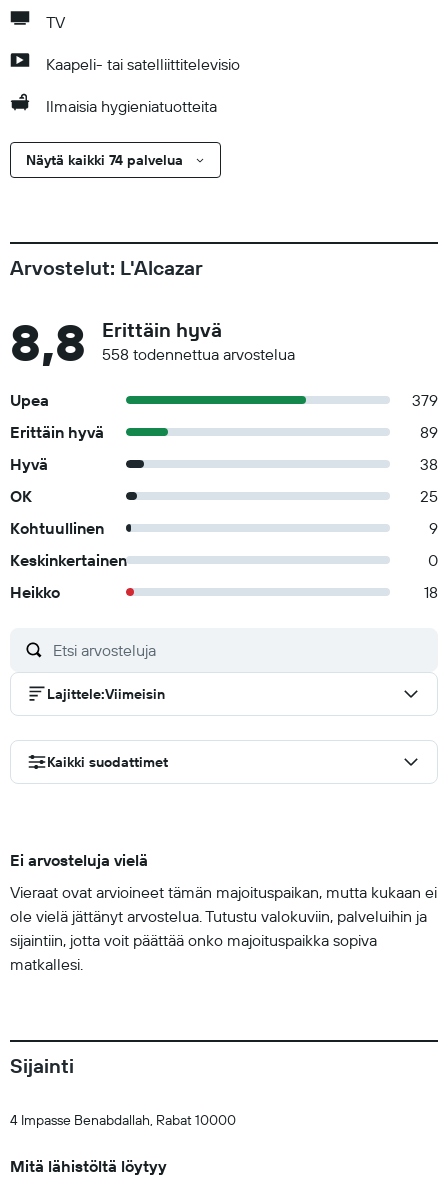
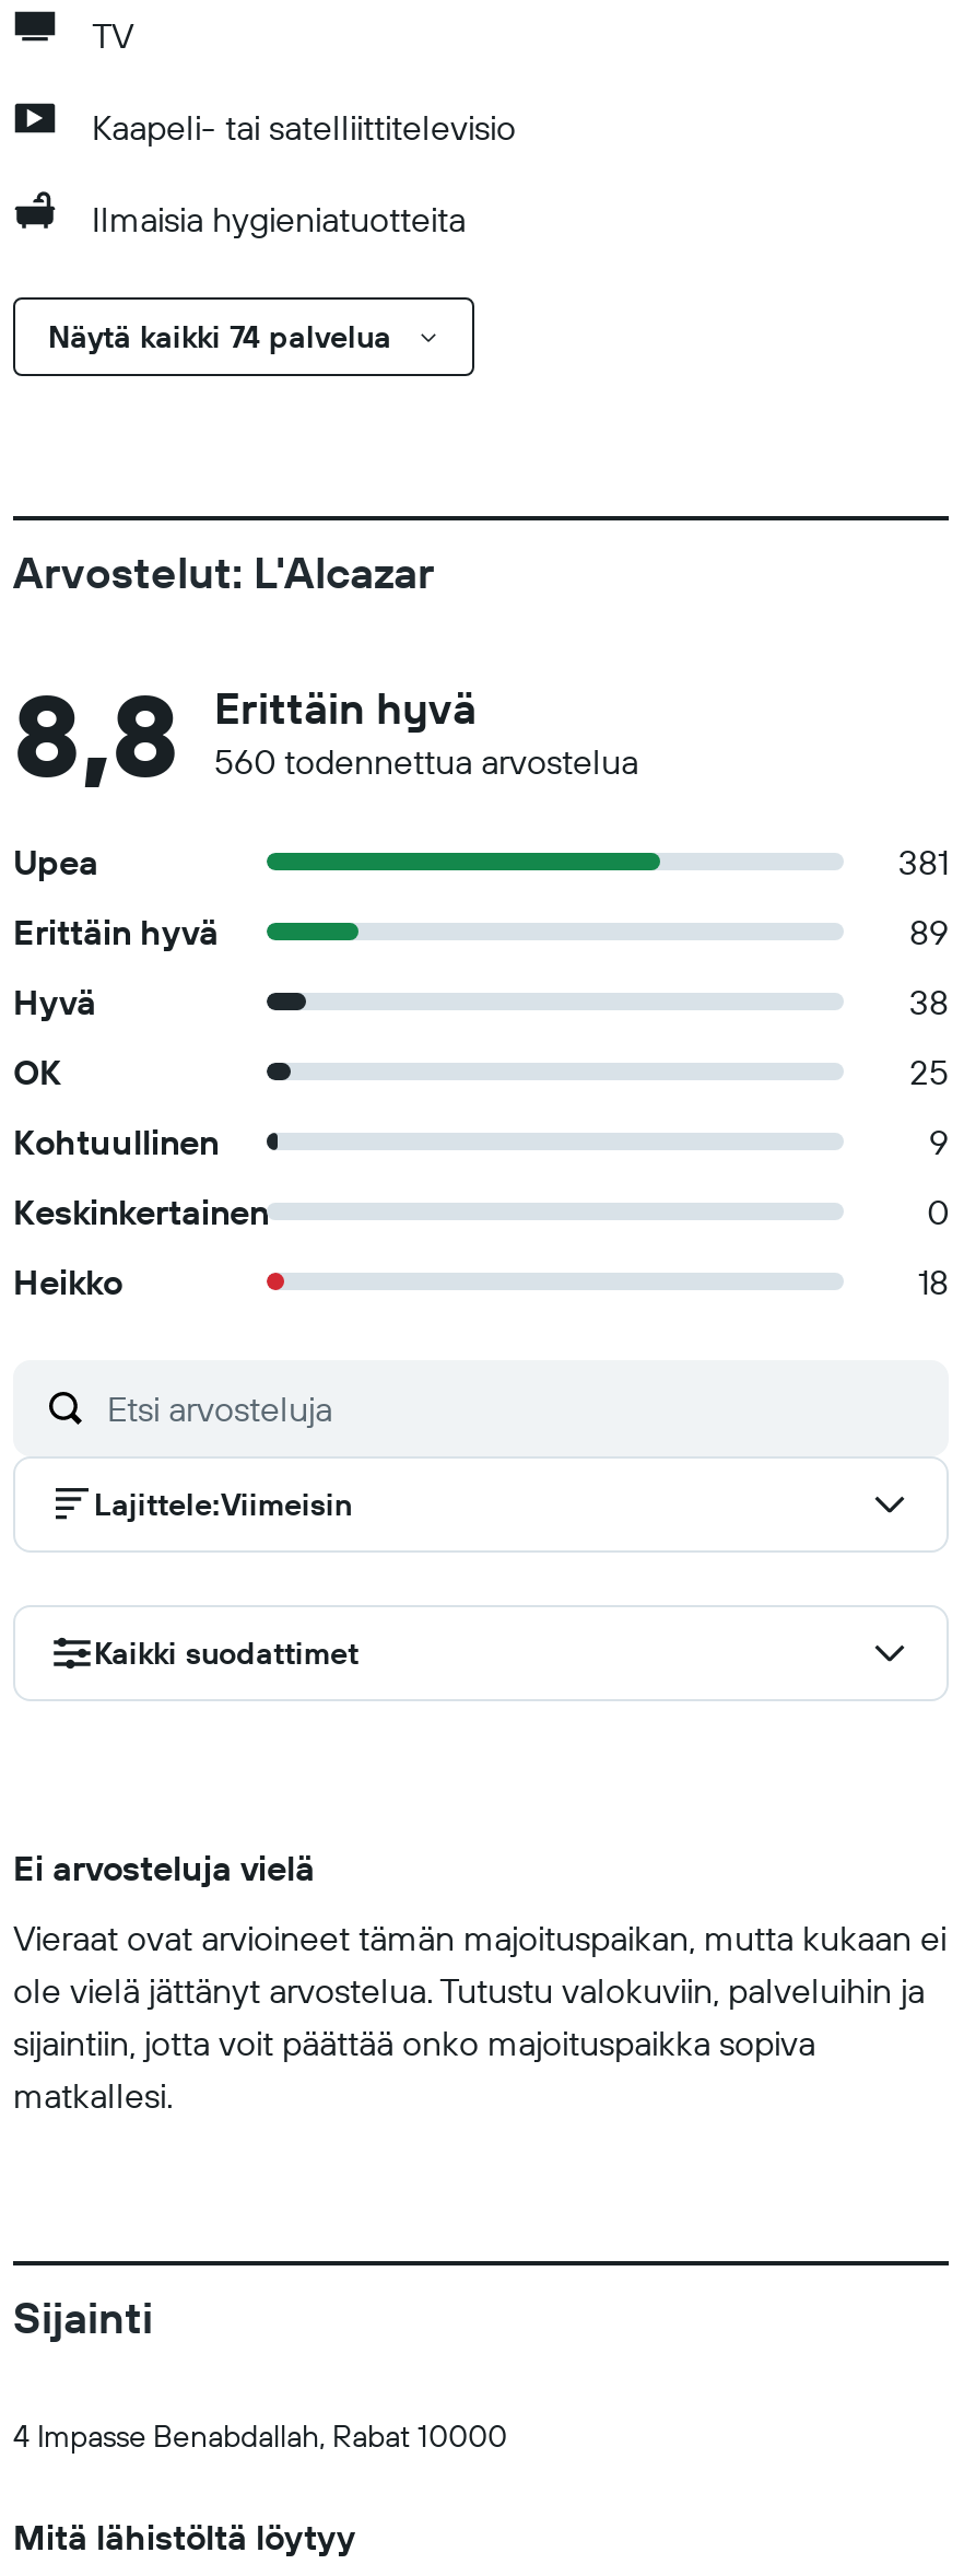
[102,344,295,364] 558 todennettua arvostelua -> [214,739,638,783] 560 todennettua arvostelua
[412,390,438,410] 379 -> [898,840,949,883] 381

